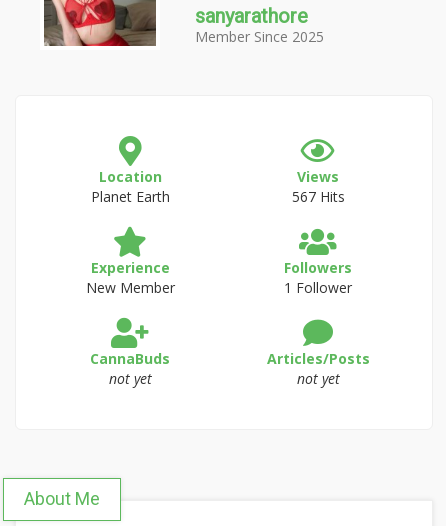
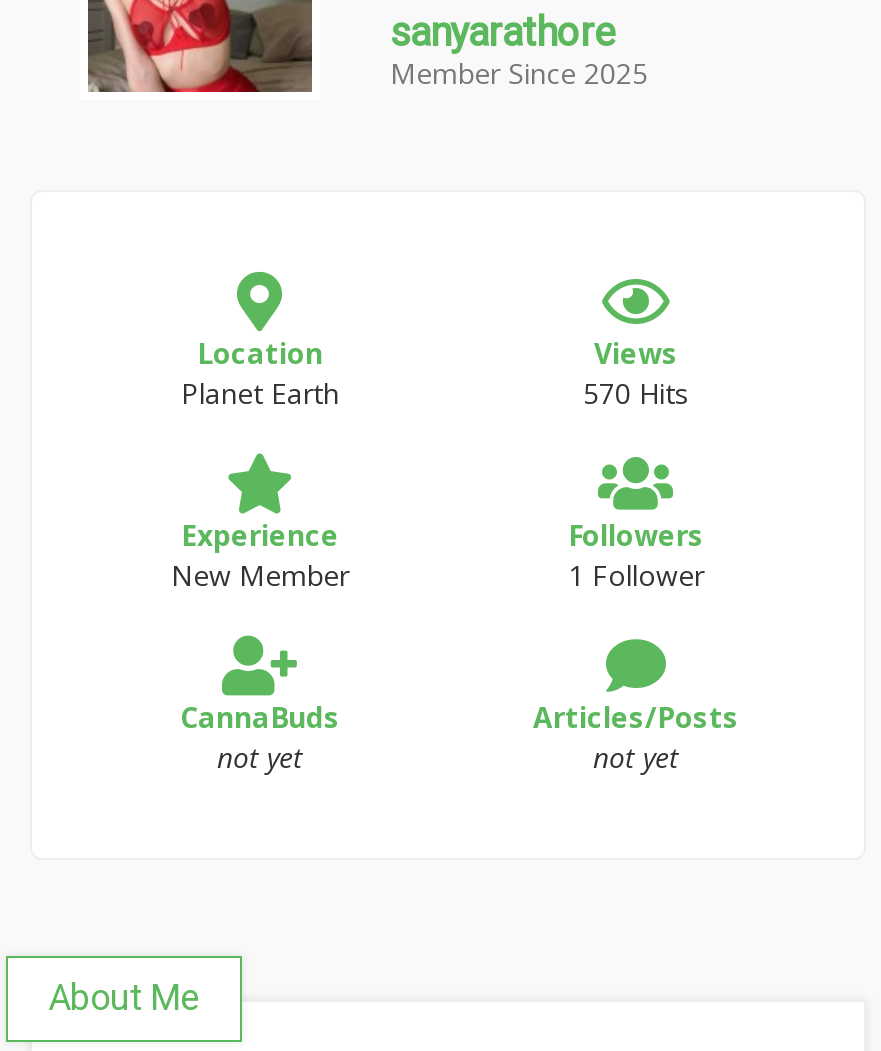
[291,187,344,206] 567 Hits -> [583,374,689,412] 570 Hits

